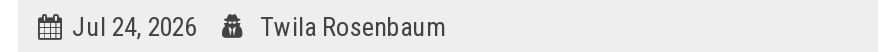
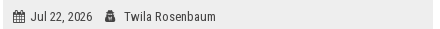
[72,12,444,42] Jul 24, 2026 Twila Rosenbaum -> [30,9,216,24] Jul 22, 2026 Twila Rosenbaum

